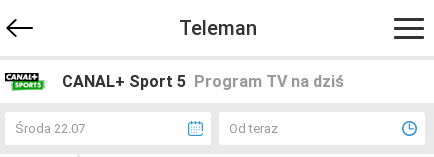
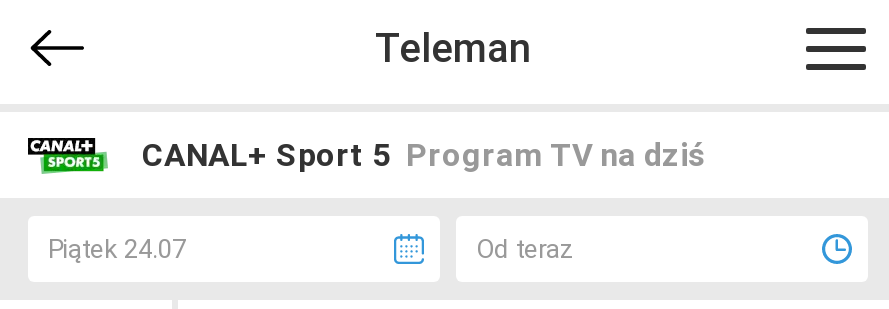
[15,121,85,136] Środa 22.07 -> [48,234,186,264] Piątek 24.07

